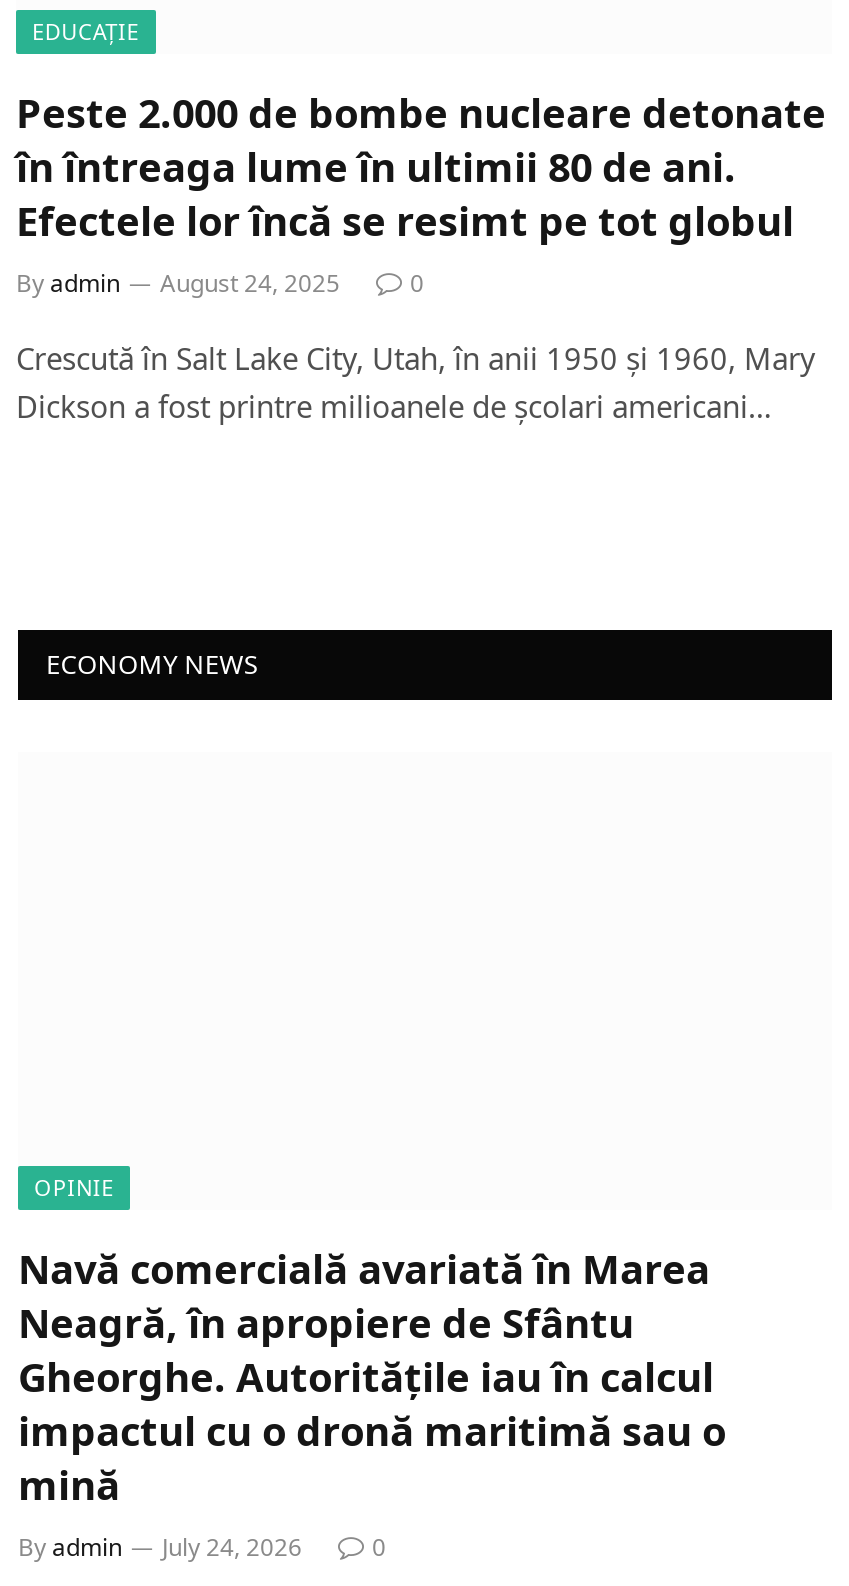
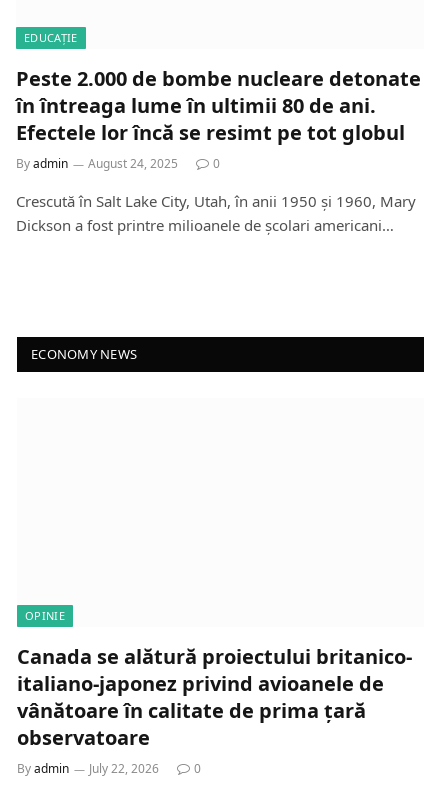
[18,1242,726,1512] Navă comercială avariată în Marea | Neagră, în apropiere de Sfântu | Gheorghe. Autoritățile iau în calcul | impactul cu o dronă maritimă sau o | mină -> [17,643,412,751] Canada se alătură proiectului britanico- | italiano-japonez privind avioanele de | vânătoare în calitate de prima țară | observatoare
[18,1530,302,1564] By admin July 24, 2026 -> [17,760,159,777] By admin July 22, 2026

